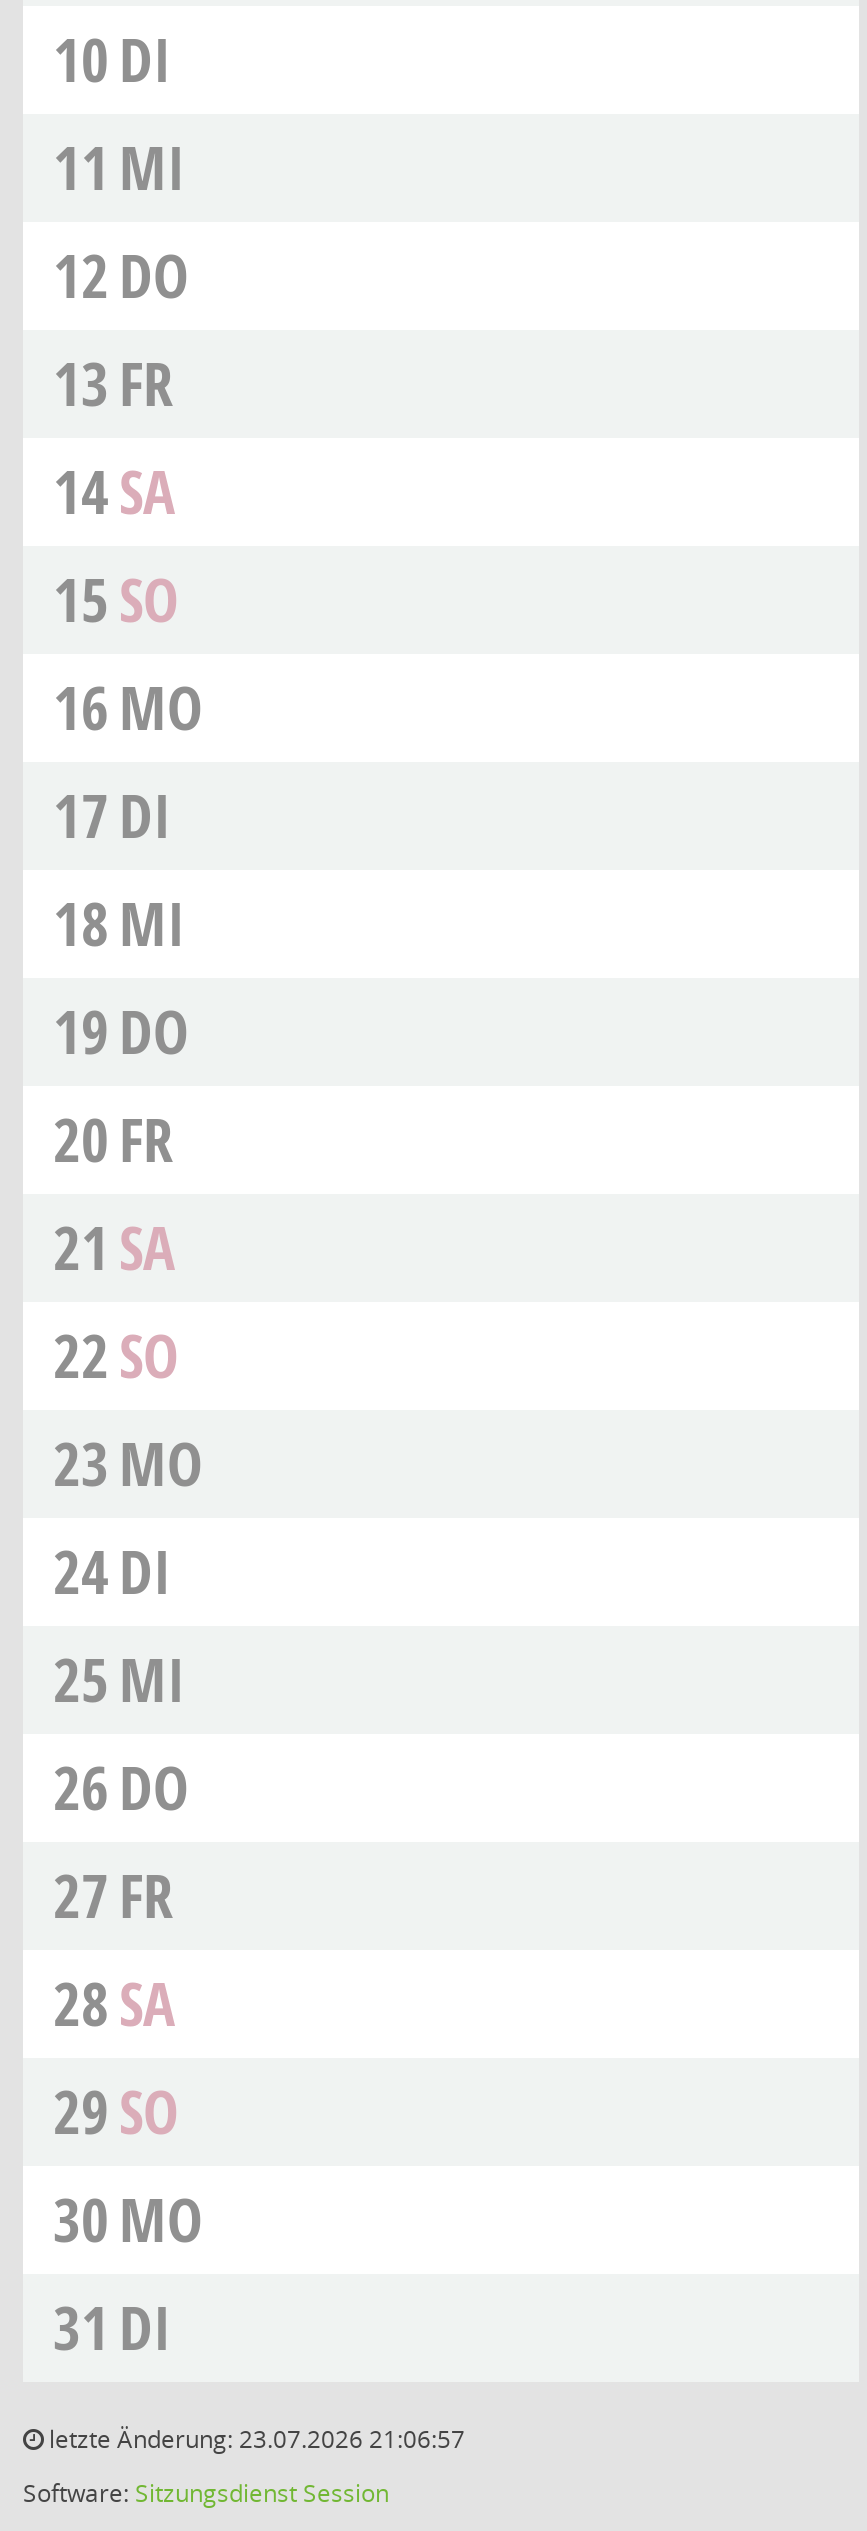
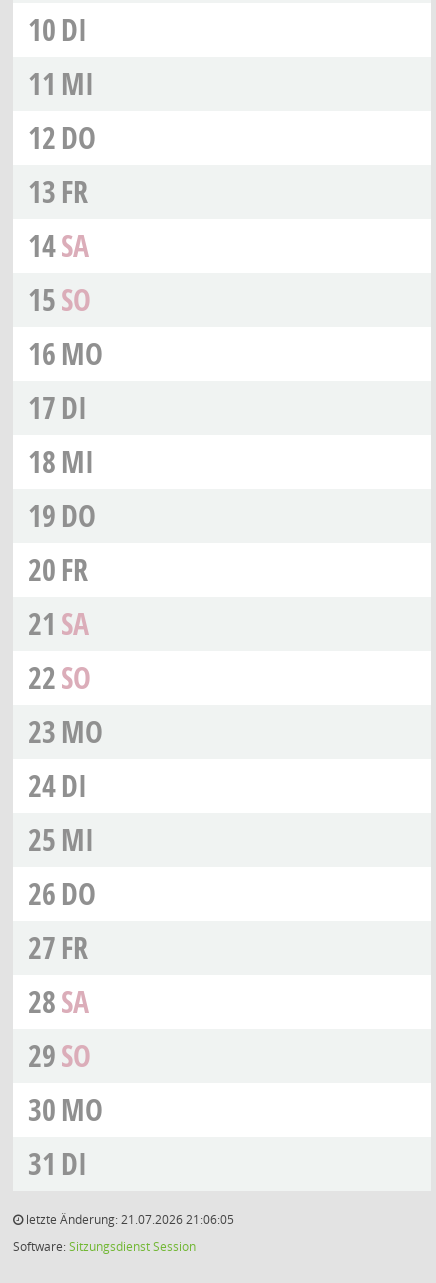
[43,2422,465,2456] letzte Änderung: 23.07.2026 21:06:57 -> [23,1211,234,1228] letzte Änderung: 21.07.2026 21:06:05

